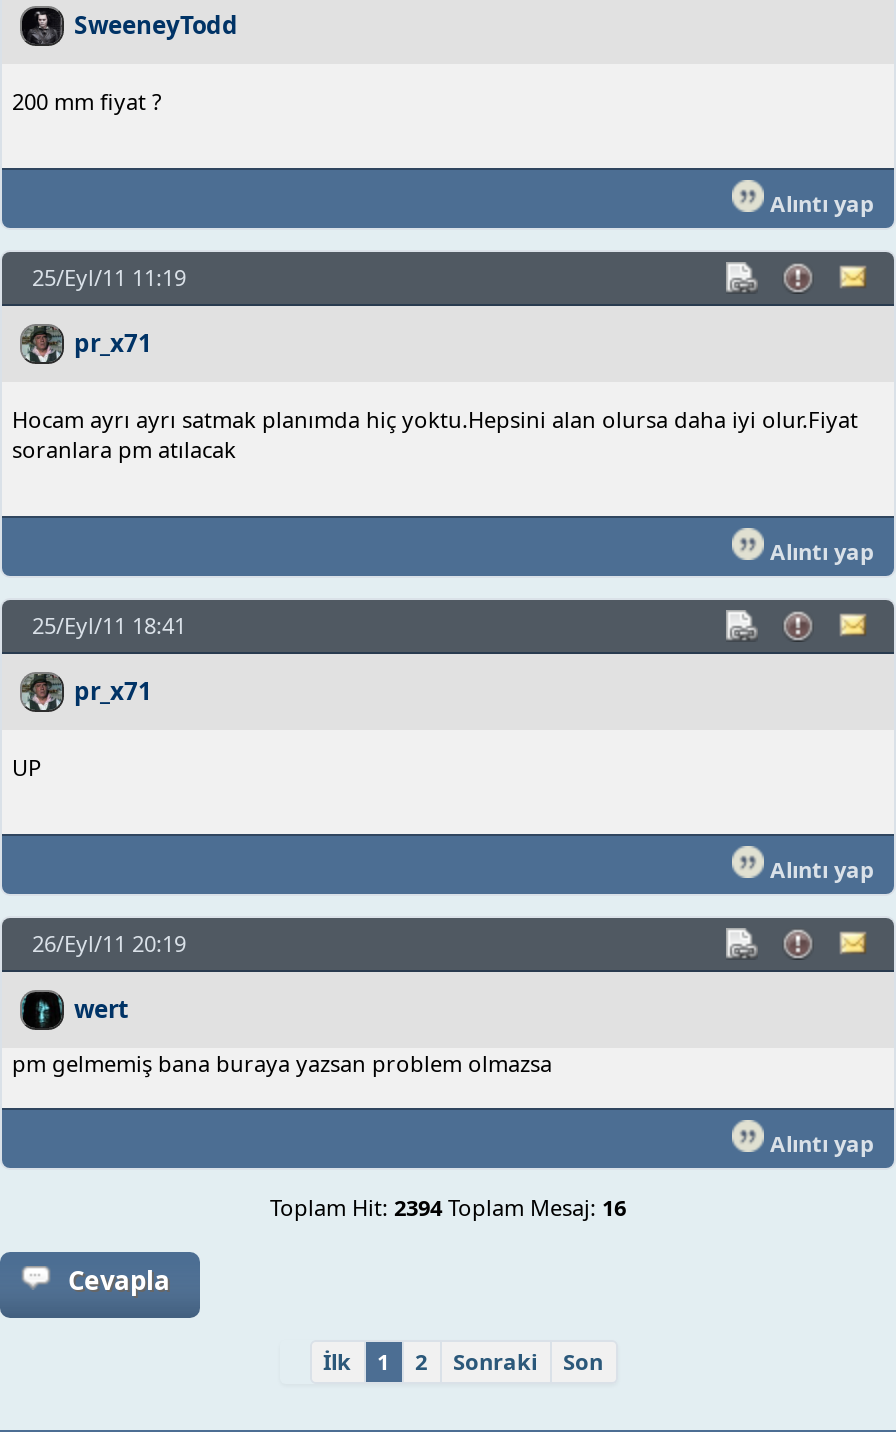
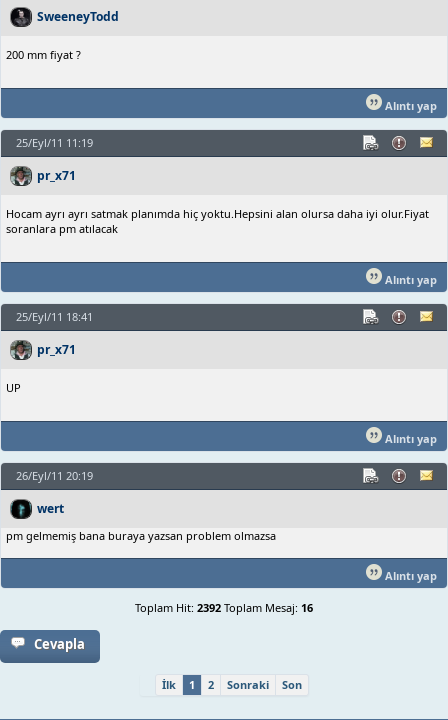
[270,1192,626,1222] Toplam Hit: 2394 Toplam Mesaj: 16 -> [135,600,313,615] Toplam Hit: 2392 Toplam Mesaj: 16

